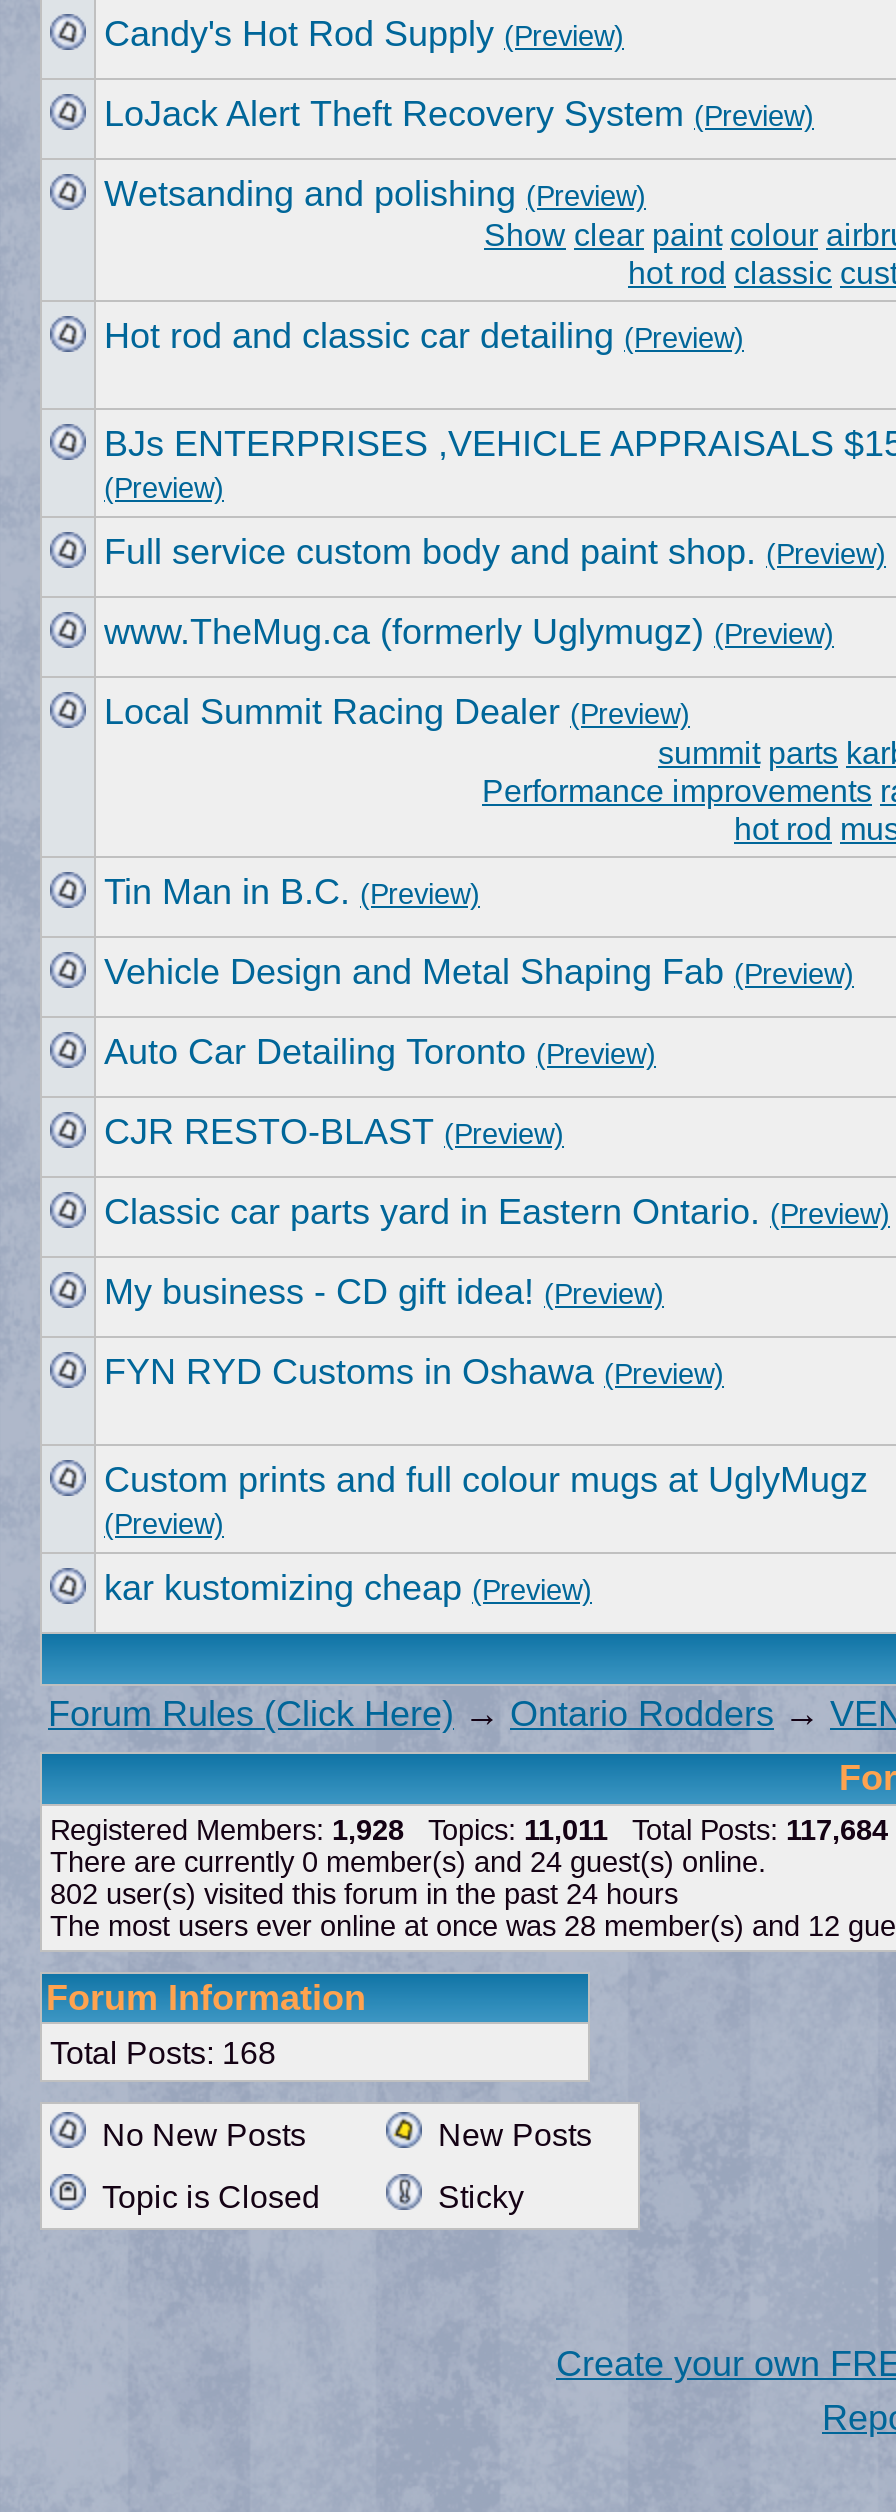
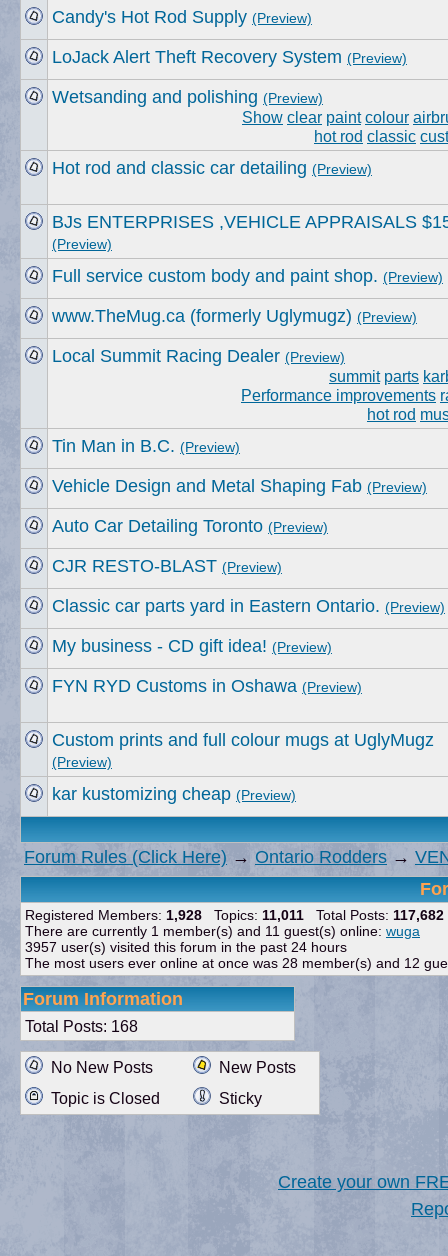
[50,1814,888,1910] Registered Members: 1,928 Topics: 11,011 Total Posts: 117,684 | There are currently 0 member(s) and 24 guest(s) online. | 802 user(s) visited this forum in the past 24 hours -> [25,907,444,955] Registered Members: 1,928 Topics: 11,011 Total Posts: 117,682 | There are currently 1 member(s) and 11 guest(s) online: wuga | 3957 user(s) visited this forum in the past 24 hours

